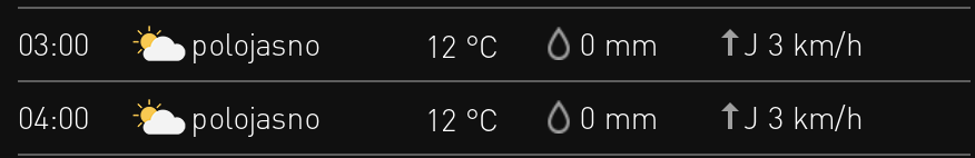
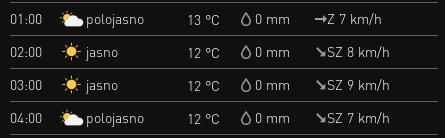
[18,22,89,62] 03:00 -> [10,9,42,27] 01:00
[743,22,864,62] J 3 km/h -> [10,42,390,94] SZ 8 km/h | 03:00 | jasno | 12 °C | 0 mm | SZ 9 km/h
none -> [10,9,382,60] 13 °C | 0 mm | Z 7 km/h | 02:00 | jasno
[743,95,864,135] J 3 km/h -> [327,108,390,126] SZ 7 km/h

